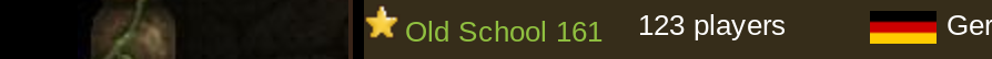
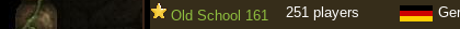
[405,9,787,48] Old School 161 123 players -> [170,4,359,24] Old School 161 251 players

